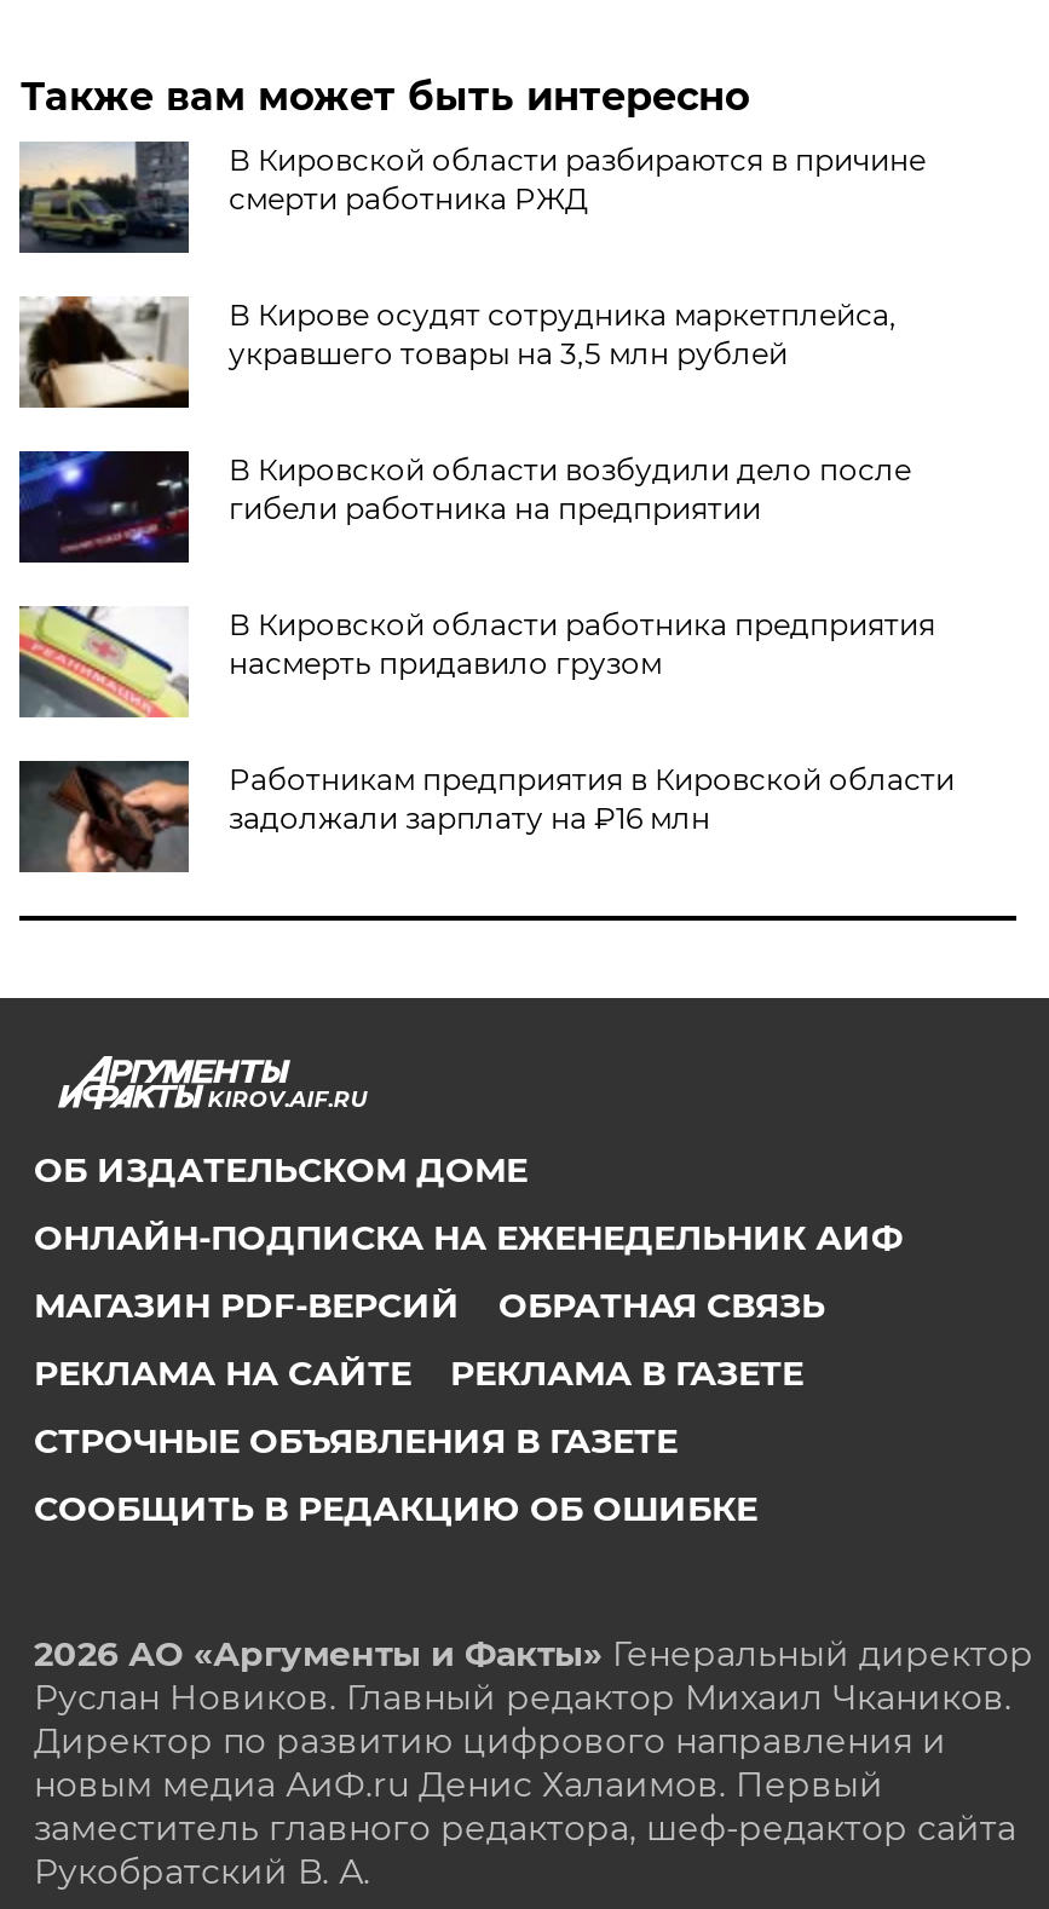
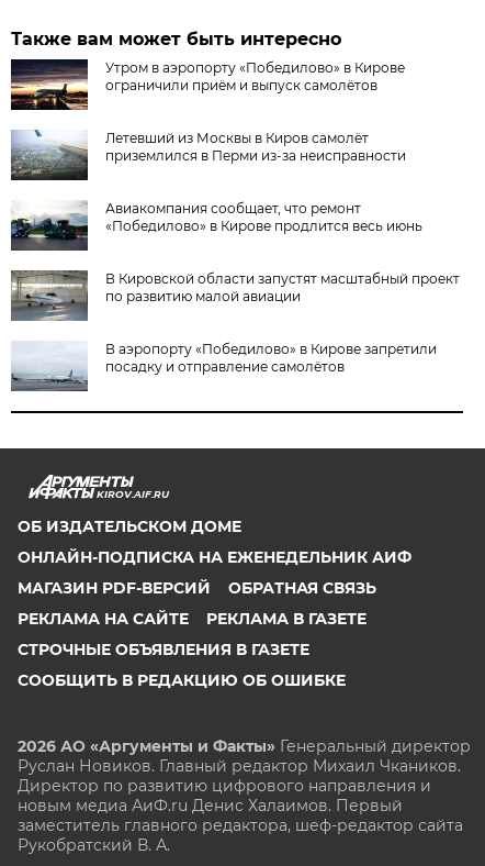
[17,141,925,255] [image] | В Кировской области разбираются в причине | смерти работника РЖД -> [10,58,405,111] [image] | Утром в аэропорту «Победилово» в Кирове | ограничили приём и выпуск самолётов
[19,294,896,410] [image] | В Кирове осудят сотрудника маркетплейса, | укравшего товары на 3,5 млн рублей -> [11,129,406,181] [image] | Летевший из Москвы в Киров самолёт | приземлился в Перми из-за неисправности
[17,449,911,560] [image] | В Кировской области возбудили дело после | гибели работника на предприятии -> [10,200,423,251] [image] | Авиакомпания сообщает, что ремонт | «Победилово» в Кирове продлится весь июнь
[19,606,935,720] [image] | В Кировской области работника предприятия | насмерть придавило грузом -> [10,269,460,322] [image] | В Кировской области запустят масштабный проект | по развитию малой авиации
[17,759,954,875] [image] | Работникам предприятия в Кировской области | задолжали зарплату на ₽16 млн -> [11,341,437,392] [image] | В аэропорту «Победилово» в Кирове запретили | посадку и отправление самолётов

